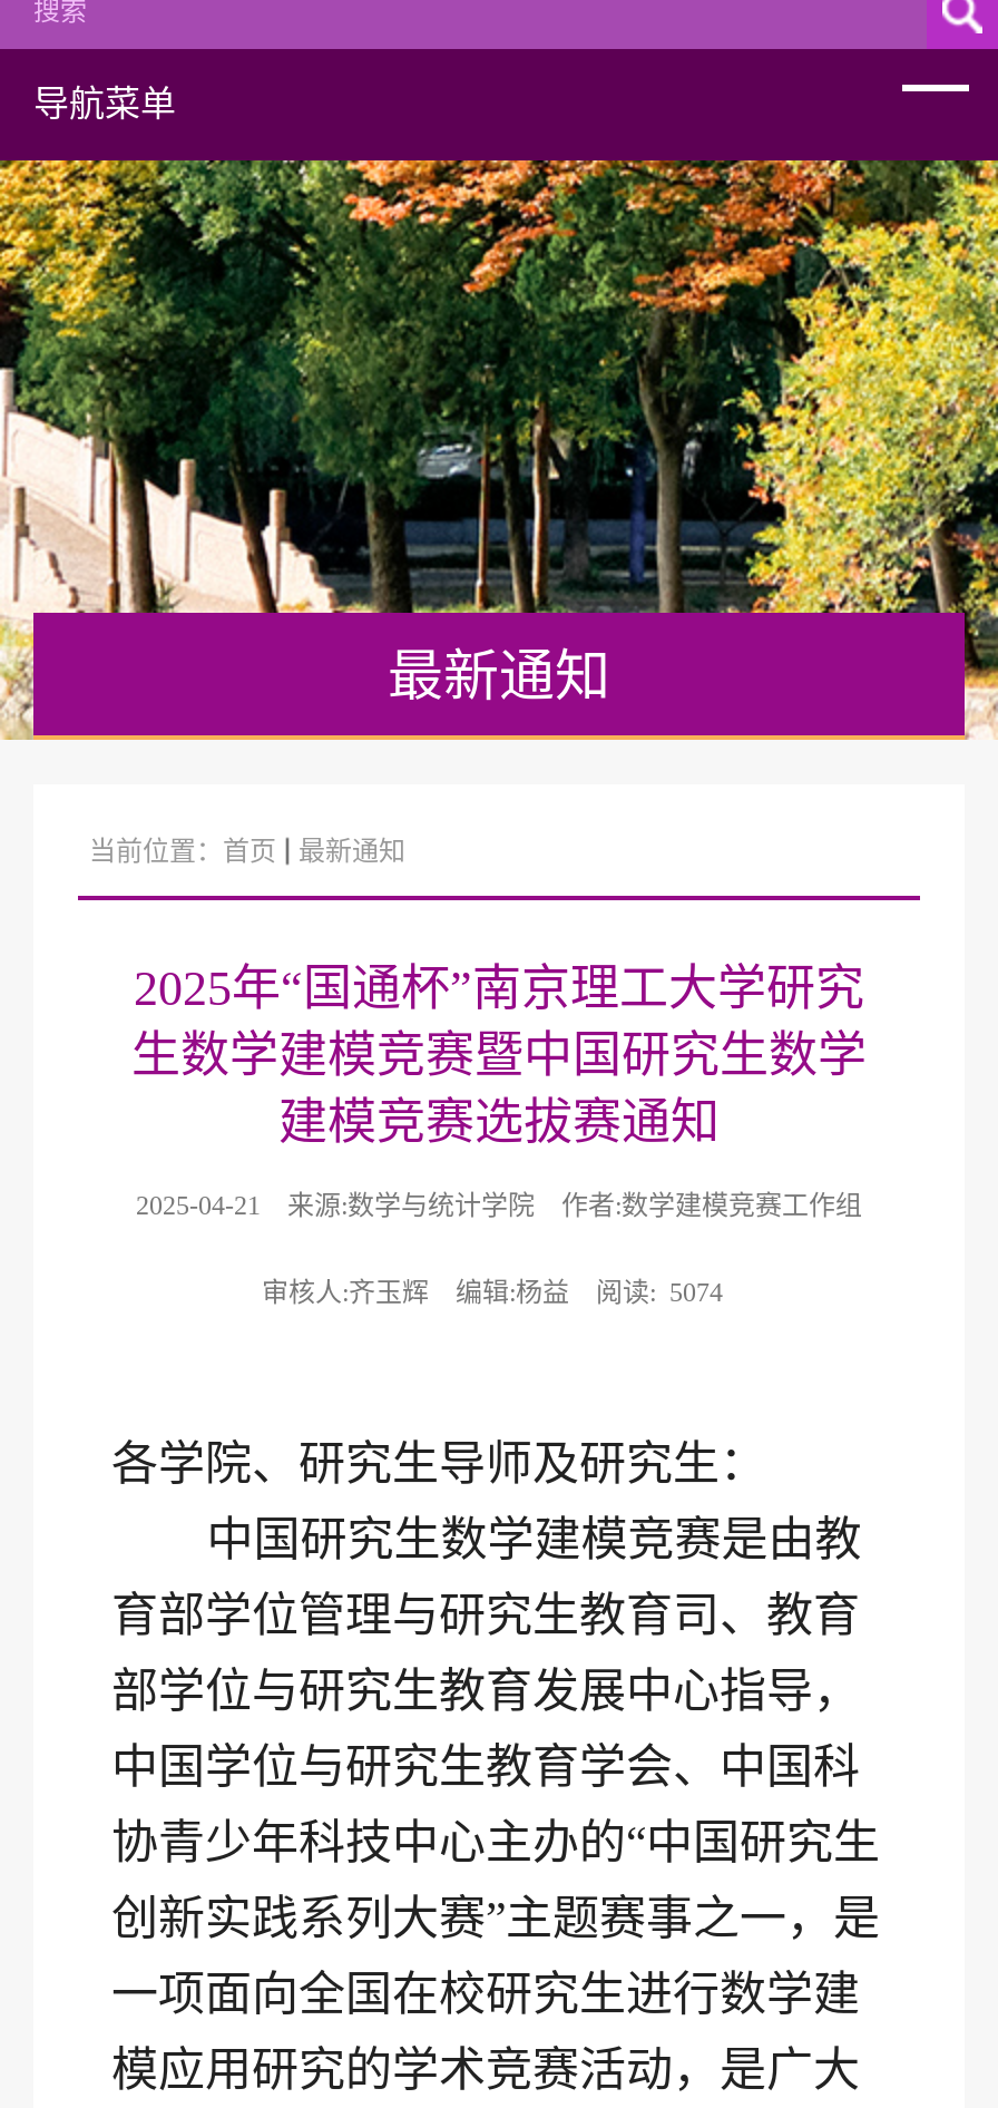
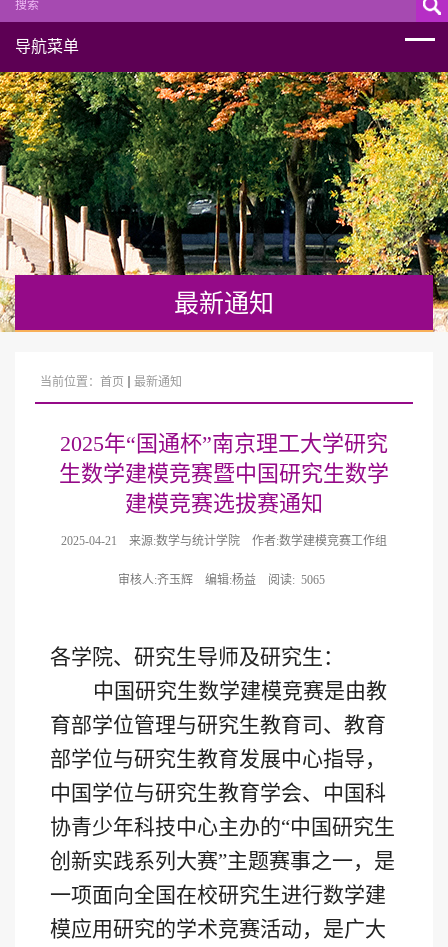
[262,1277,723,1308] 审核人:齐玉辉 编辑:杨益 阅读: 5074 -> [117,573,324,587] 审核人:齐玉辉 编辑:杨益 阅读: 5065

